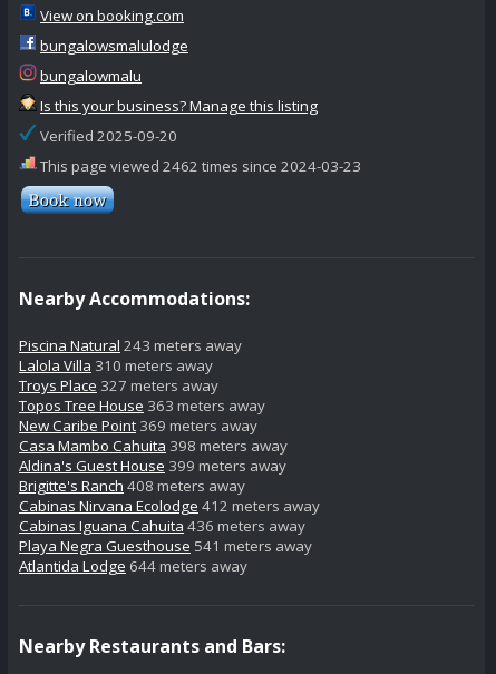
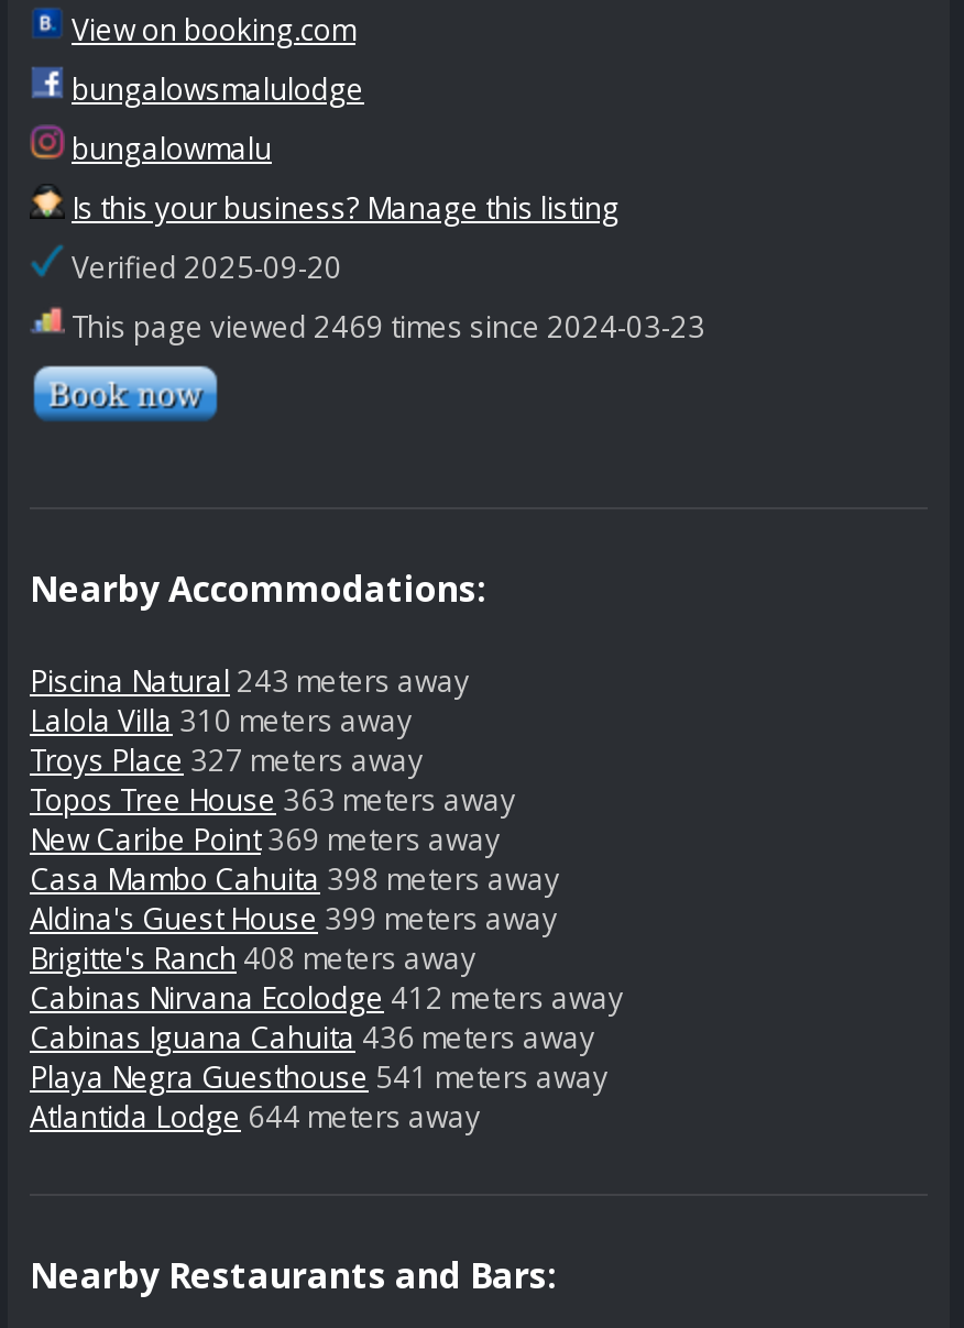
[37,156,361,176] This page viewed 2462 times since 2024-03-23 -> [65,307,705,347] This page viewed 2469 times since 2024-03-23

